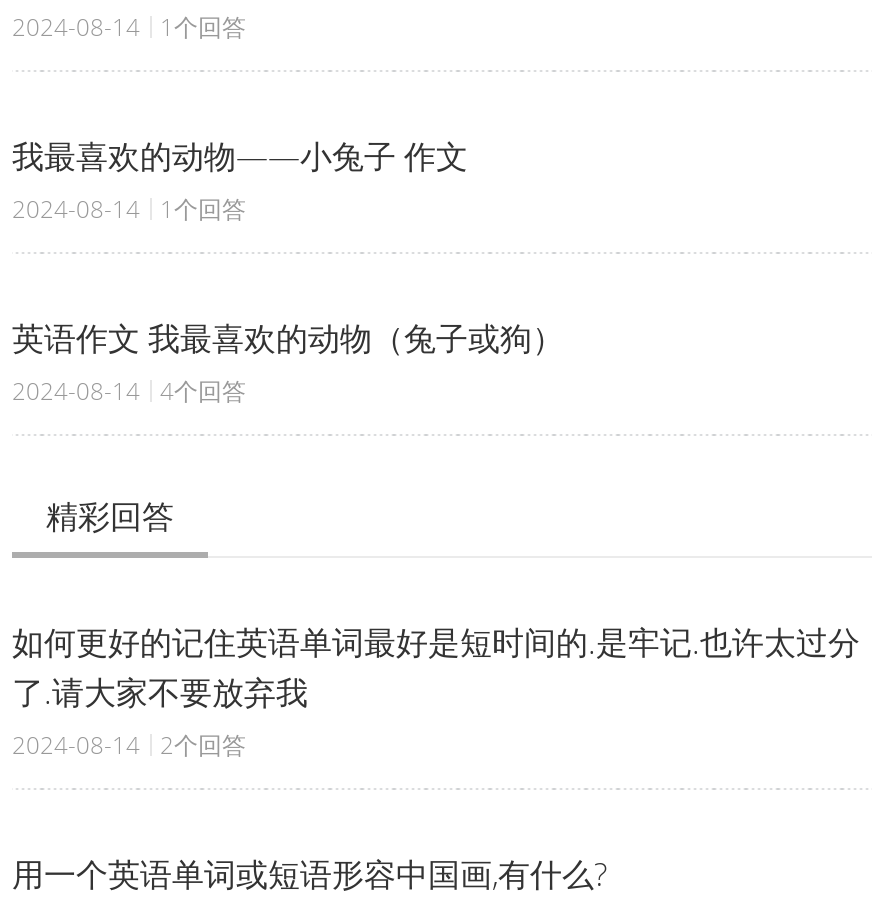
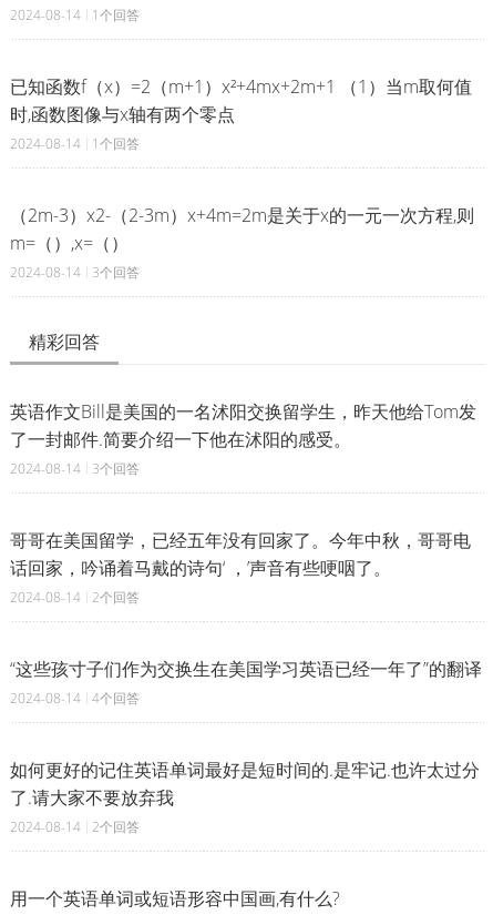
[12,133,468,177] 我最喜欢的动物——小兔子 作文 -> [10,74,472,126] 已知函数f（x）=2（m+1）x²+4mx+2m+1 （1）当m取何值 | 时,函数图像与x轴有两个零点
[12,315,564,407] 英语作文 我最喜欢的动物（兔子或狗） | 2024-08-14 4个回答 -> [10,203,474,281] （2m-3）x2-（2-3m）x+4m=2m是关于x的一元一次方程,则 | m=（）,x=（） | 2024-08-14 3个回答
none -> [10,399,482,707] 英语作文Bill是美国的一名沭阳交换留学生，昨天他给Tom发 | 了一封邮件.简要介绍一下他在沭阳的感受。 | 2024-08-14 3个回答 | 哥哥在美国留学，已经五年没有回家了。今年中秋，哥哥电 | 话回家，吟诵着马戴的诗句‘ ，’声音有些哽咽了。 | 2024-08-14 2个回答 | “这些孩寸子们作为交换生在美国学习英语已经一年了”的翻译 | 2024-08-14 4个回答

